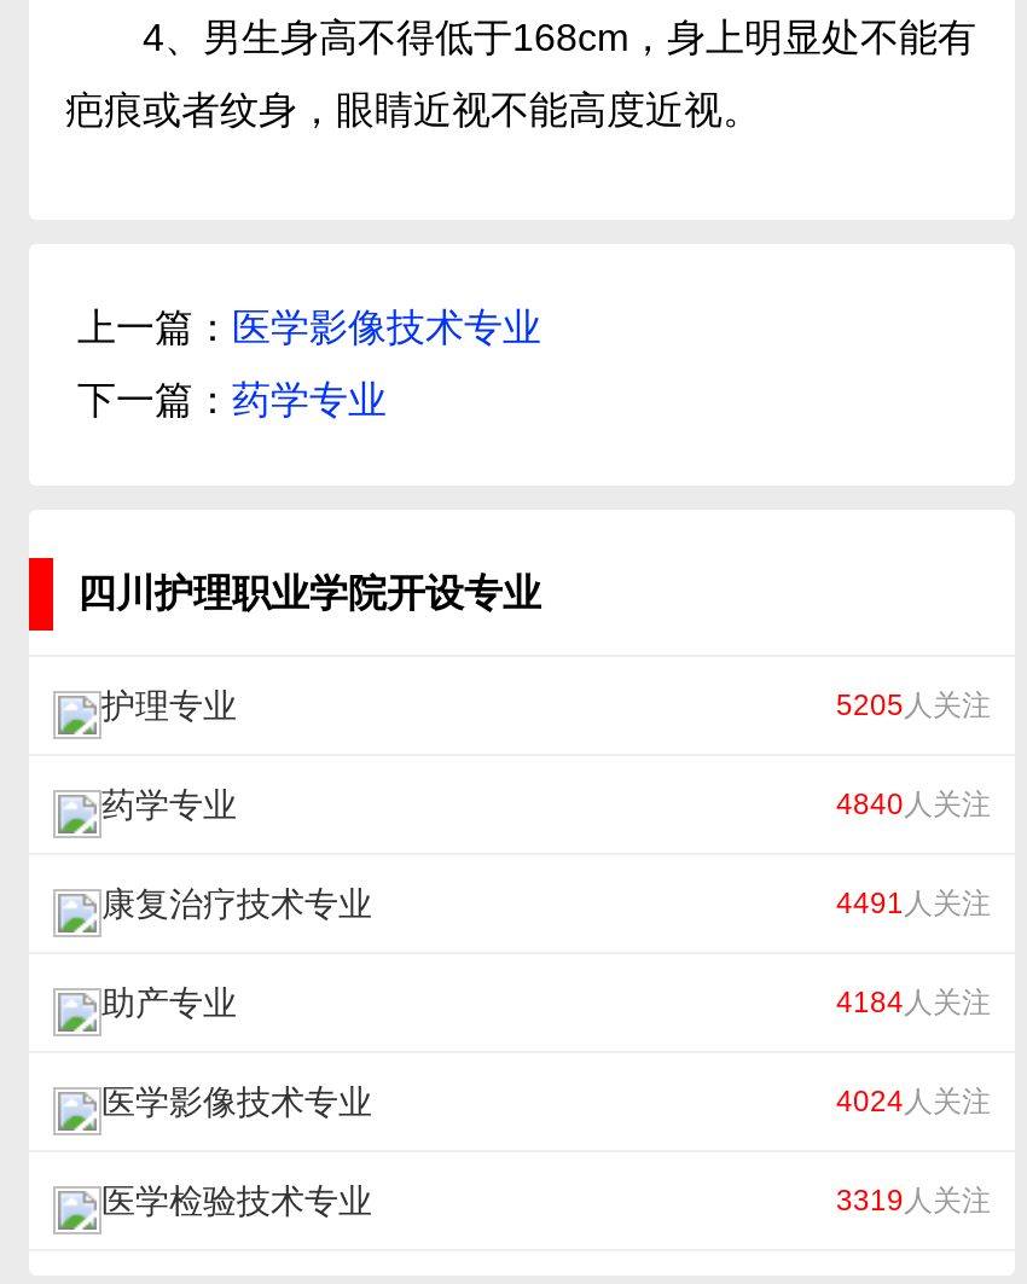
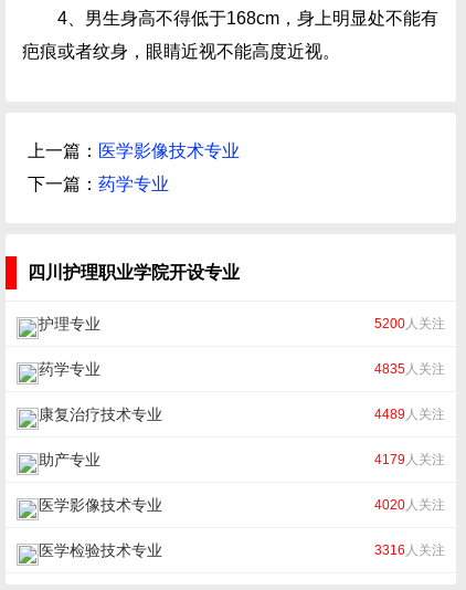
[836,689,991,722] 5205人关注 -> [374,316,445,331] 5200人关注
[836,788,991,821] 4840人关注 -> [374,361,445,377] 4835人关注
[836,887,991,920] 4491人关注 -> [374,407,445,422] 4489人关注
[836,986,991,1019] 4184人关注 -> [374,452,445,467] 4179人关注
[836,1085,991,1119] 4024人关注 -> [374,497,445,513] 4020人关注
[836,1184,991,1218] 3319人关注 -> [374,542,445,558] 3316人关注

